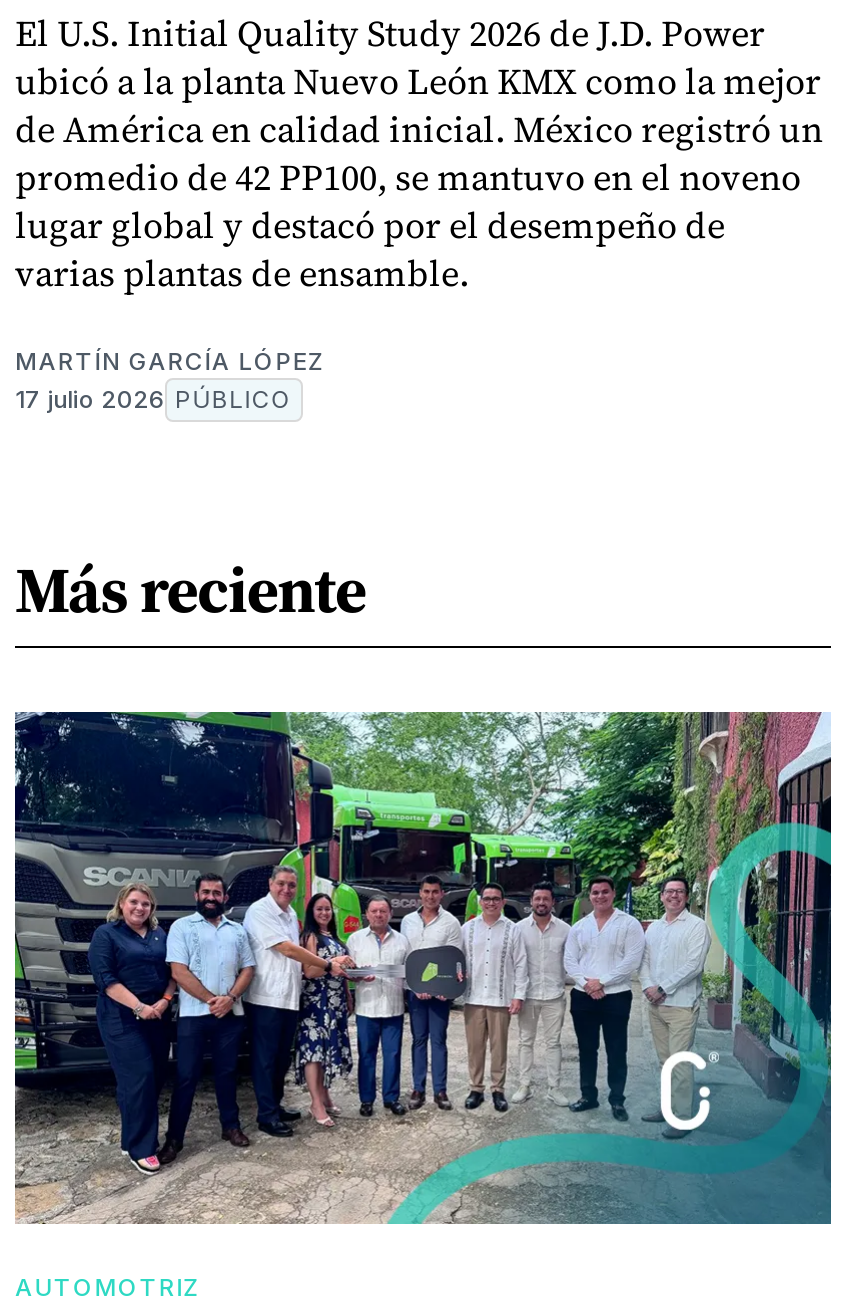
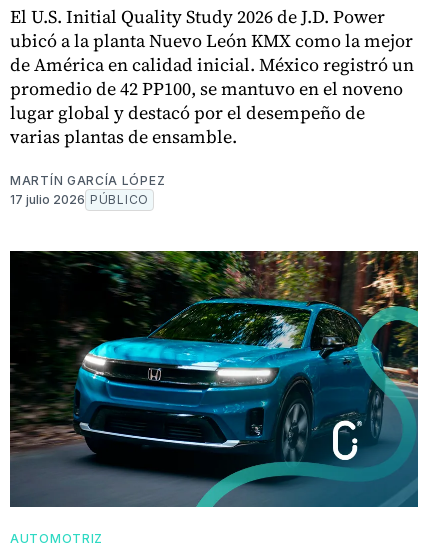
[15,546,366,634] Más reciente -> none
[13,710,831,1224] [image] -> [9,250,419,508] [image]

